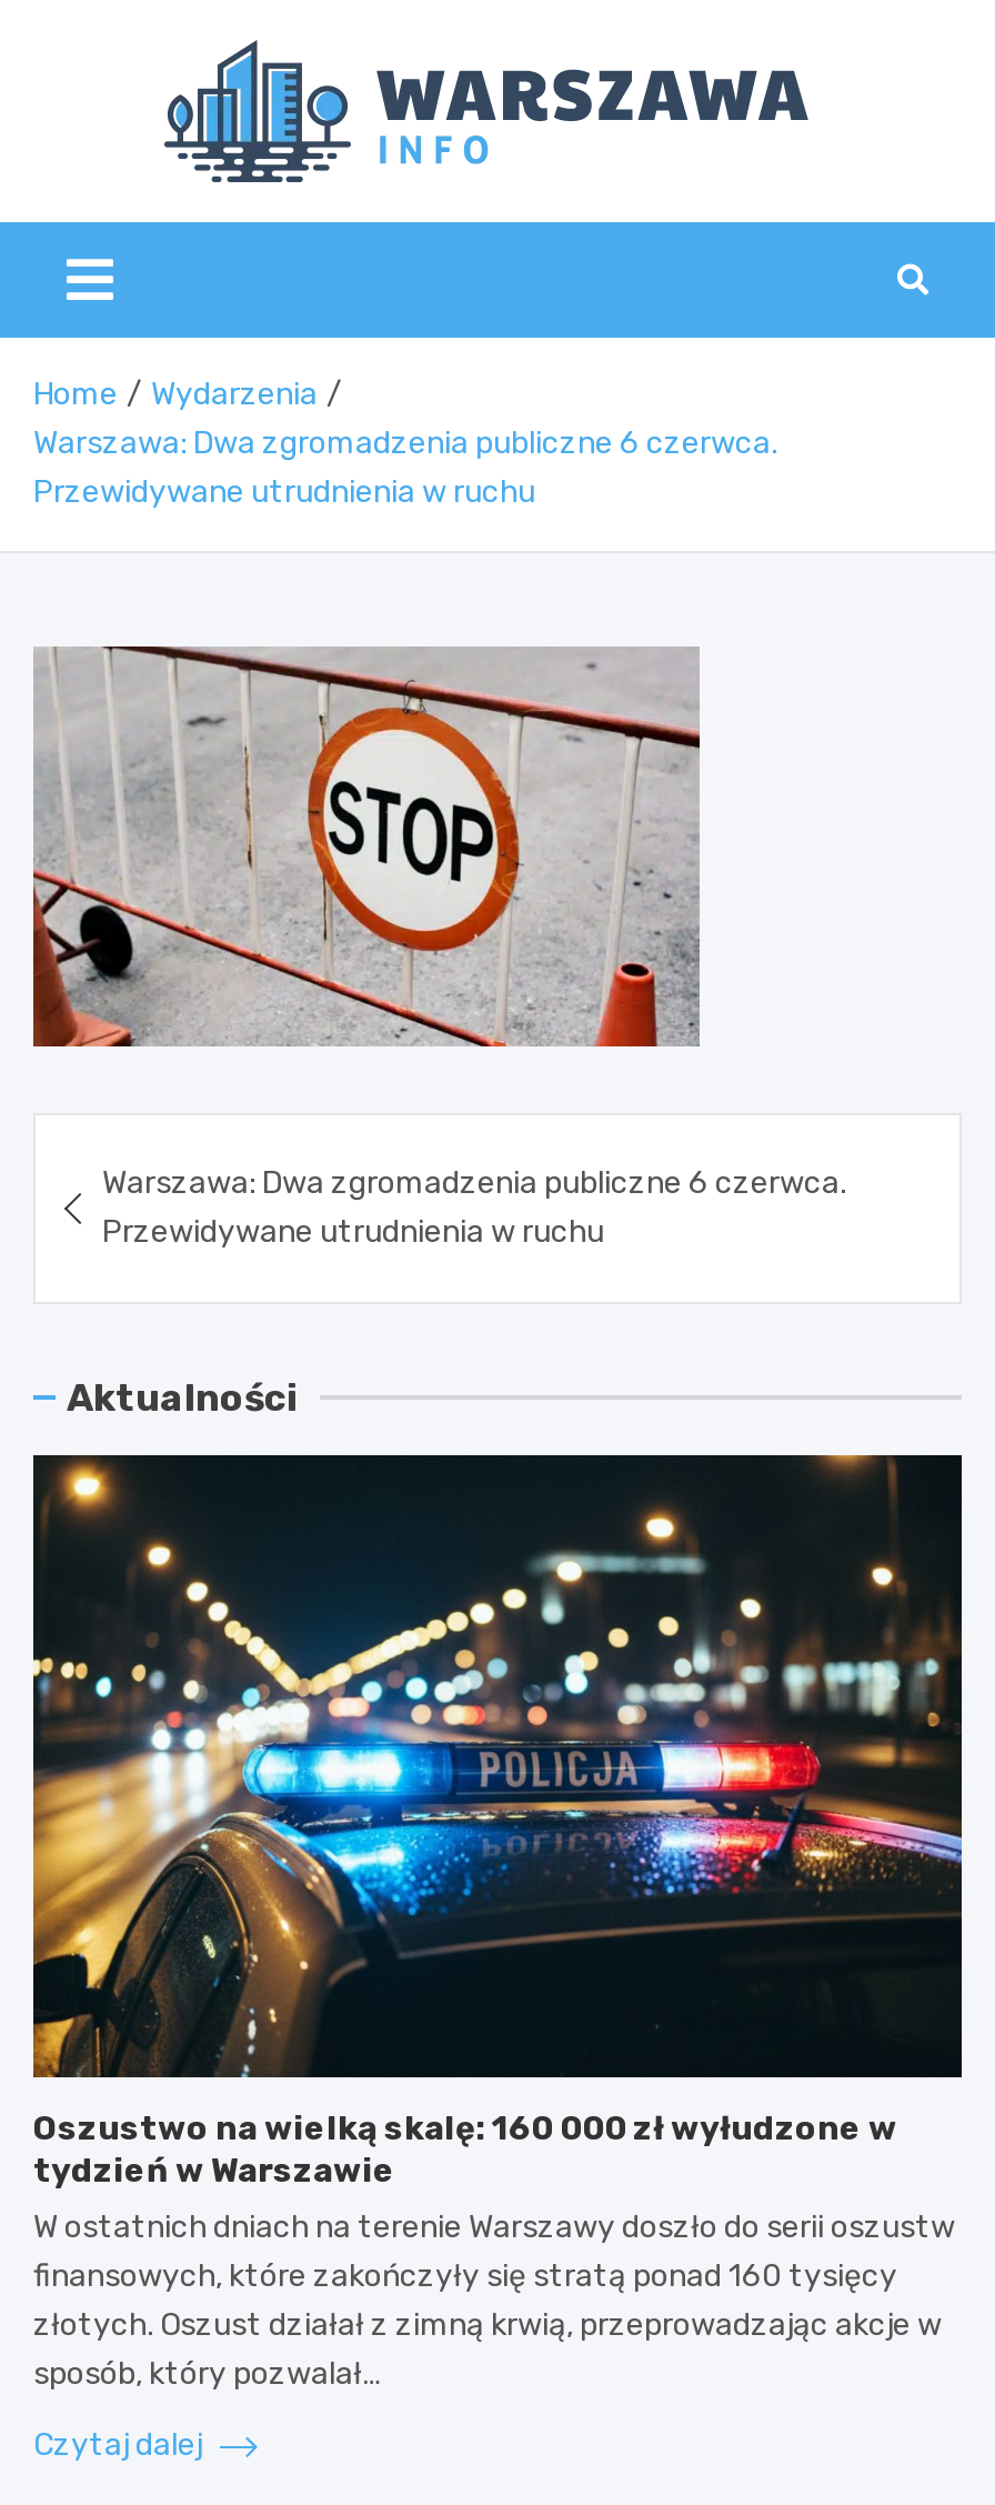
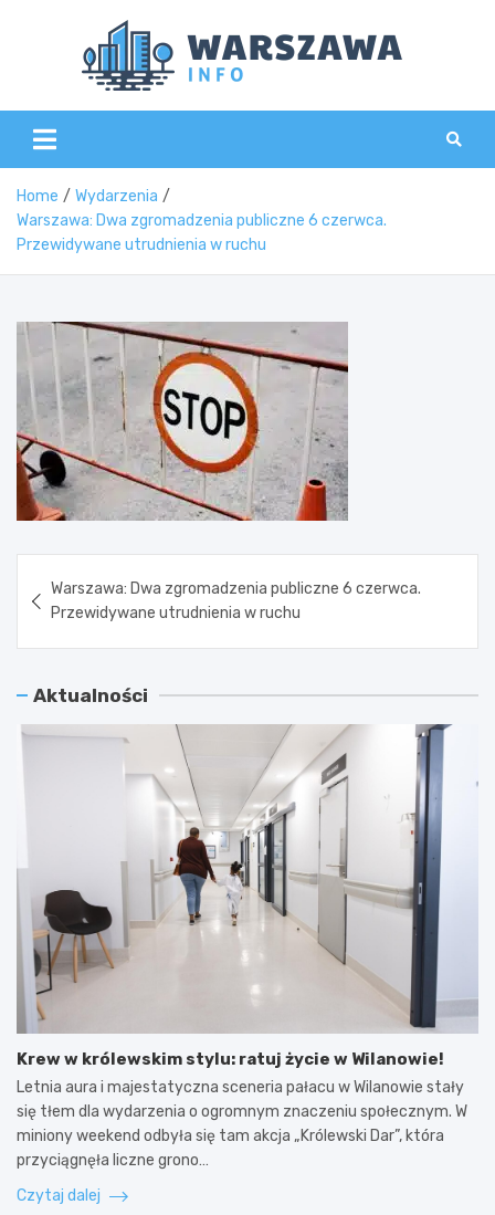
[31,1453,964,2392] [image] | Oszustwo na wielką skalę: 160 000 zł wyłudzone w | tydzień w Warszawie | W ostatnich dniach na terenie Warszawy doszło do serii oszustw | finansowych, które zakończyły się stratą ponad 160 tysięcy | złotych. Oszust działał z zimną krwią, przeprowadzając akcje w | sposób, który pozwalał… -> [17,724,478,1170] [image] | Krew w królewskim stylu: ratuj życie w Wilanowie! | Letnia aura i majestatyczna sceneria pałacu w Wilanowie stały | się tłem dla wydarzenia o ogromnym znaczeniu społecznym. W | miniony weekend odbyła się tam akcja „Królewski Dar”, która | przyciągnęła liczne grono…

